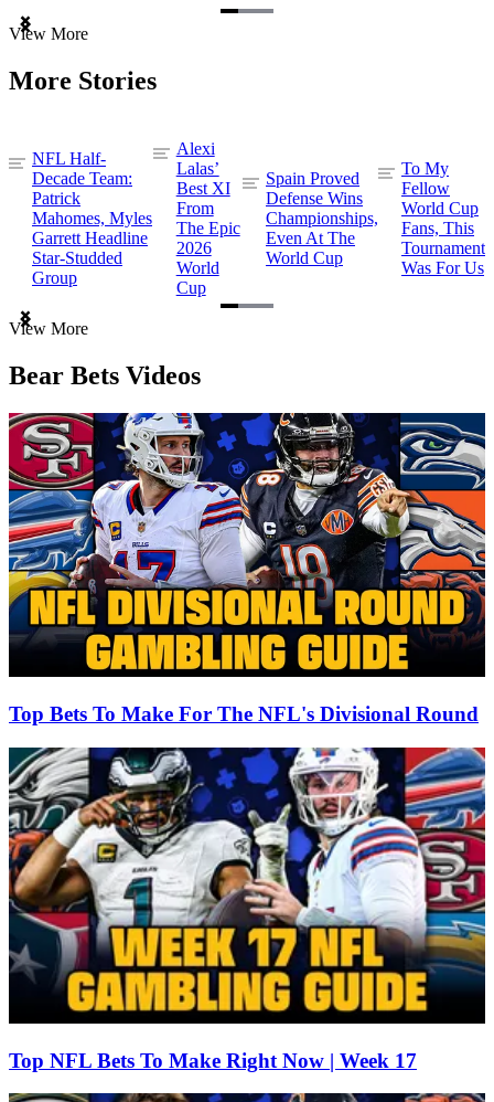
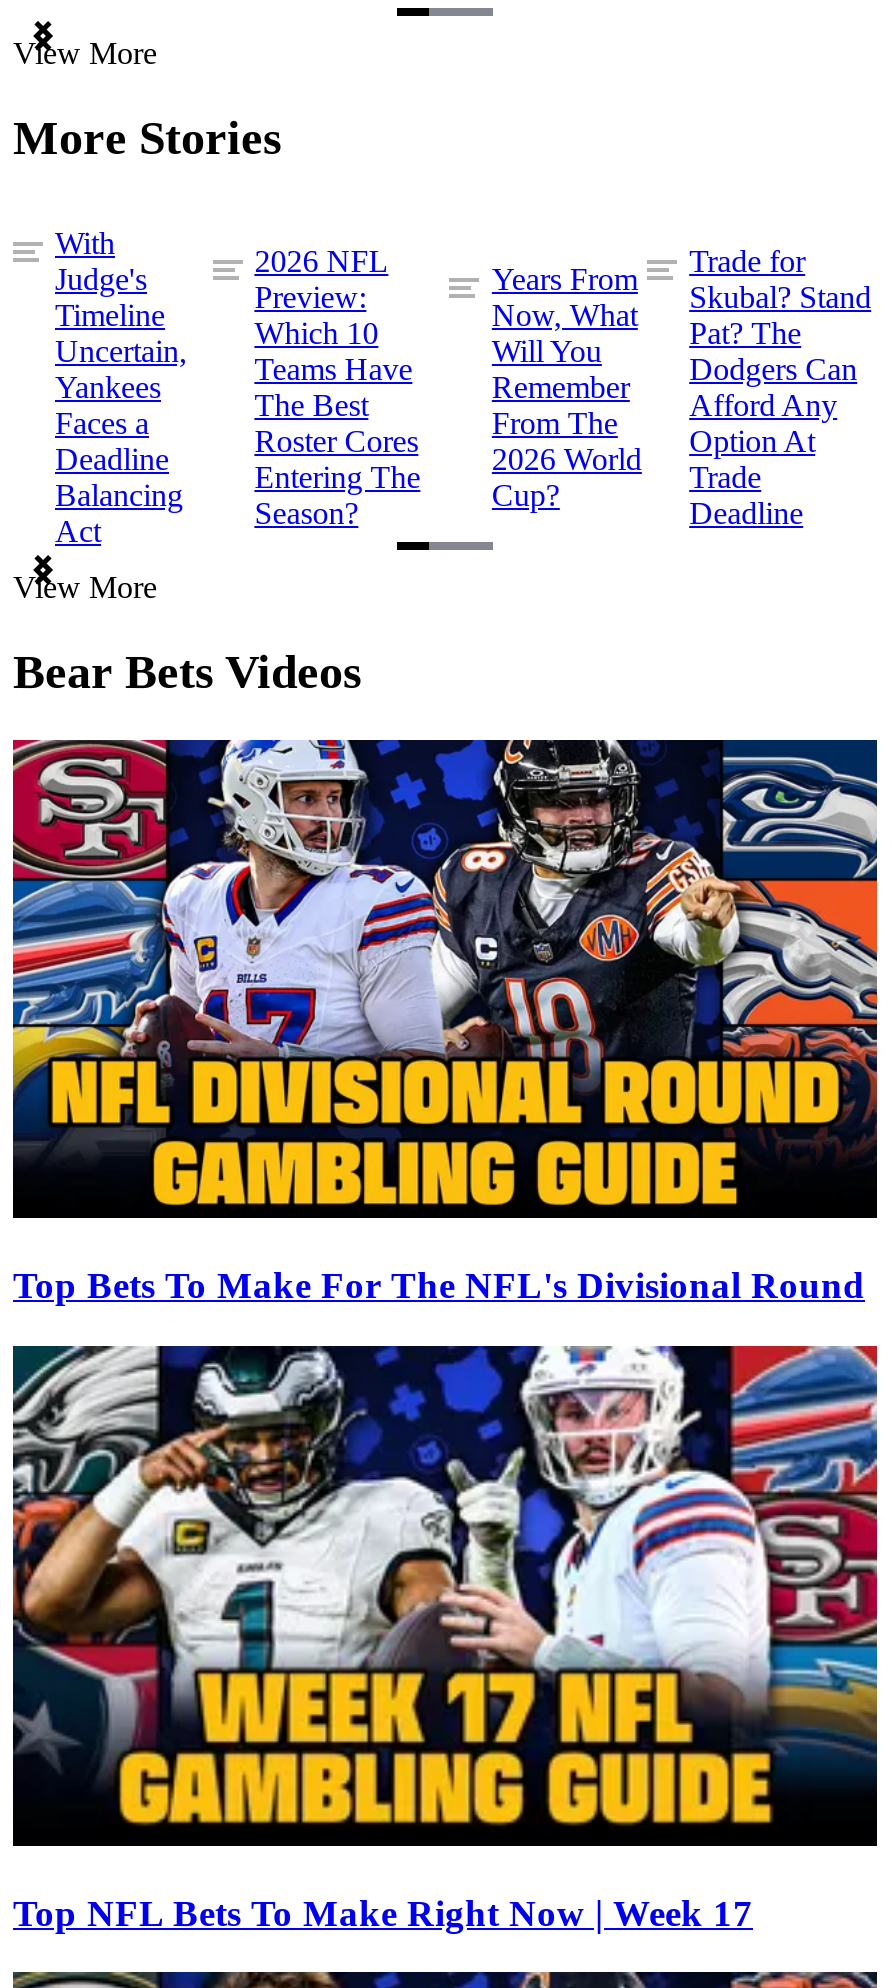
[176,139,240,297] Alexi | Lalas’ | Best XI | From | The Epic | 2026 | World | Cup -> [254,244,420,530] 2026 NFL | Preview: | Which 10 | Teams Have | The Best | Roster Cores | Entering The | Season?
[32,149,152,287] NFL Half- | Decade Team: | Patrick | Mahomes, Myles | Garrett Headline | Star-Studded | Group -> [55,226,187,548] With | Judge's | Timeline | Uncertain, | Yankees | Faces a | Deadline | Balancing | Act
[401,159,485,277] To My | Fellow | World Cup | Fans, This | Tournament | Was For Us -> [689,244,871,530] Trade for | Skubal? Stand | Pat? The | Dodgers Can | Afford Any | Option At | Trade | Deadline
[266,169,378,267] Spain Proved | Defense Wins | Championships, | Even At The | World Cup -> [492,262,642,512] Years From | Now, What | Will You | Remember | From The | 2026 World | Cup?

